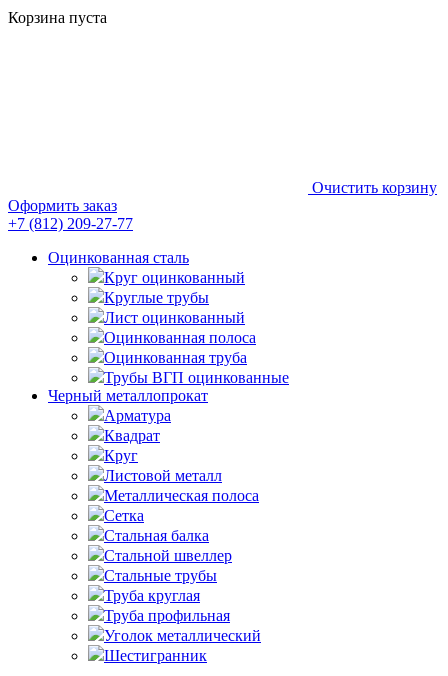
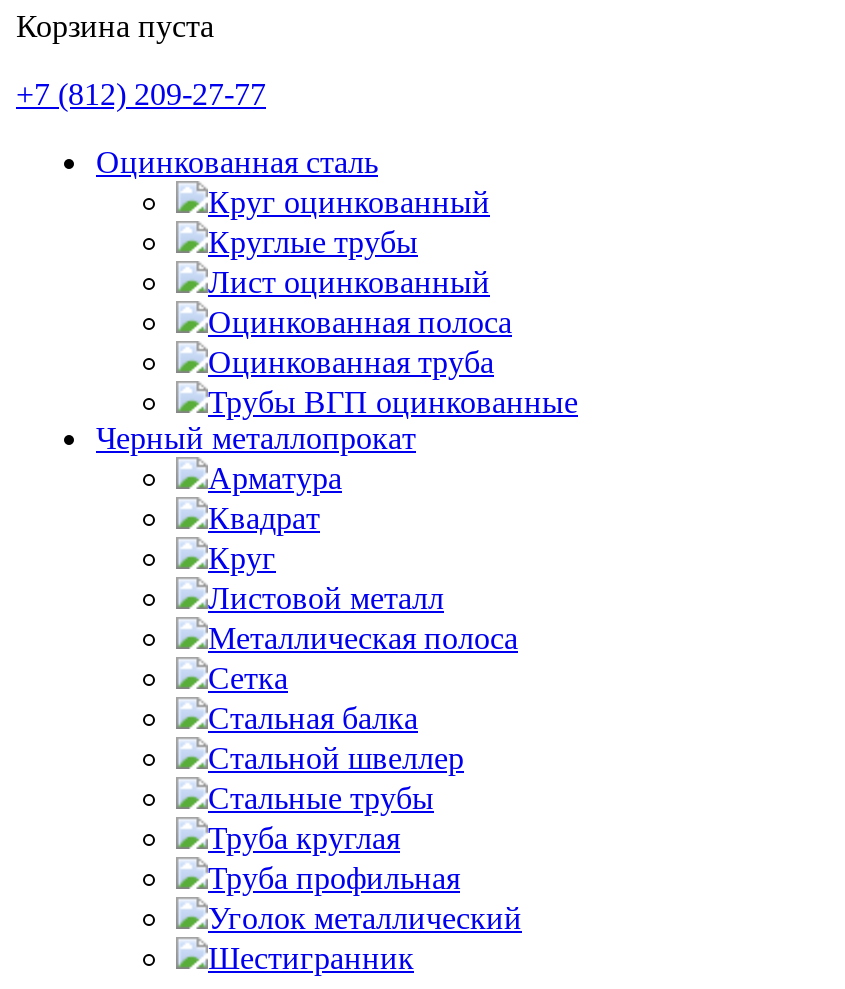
[8,179,437,214] Очистить корзину | Оформить заказ -> none

